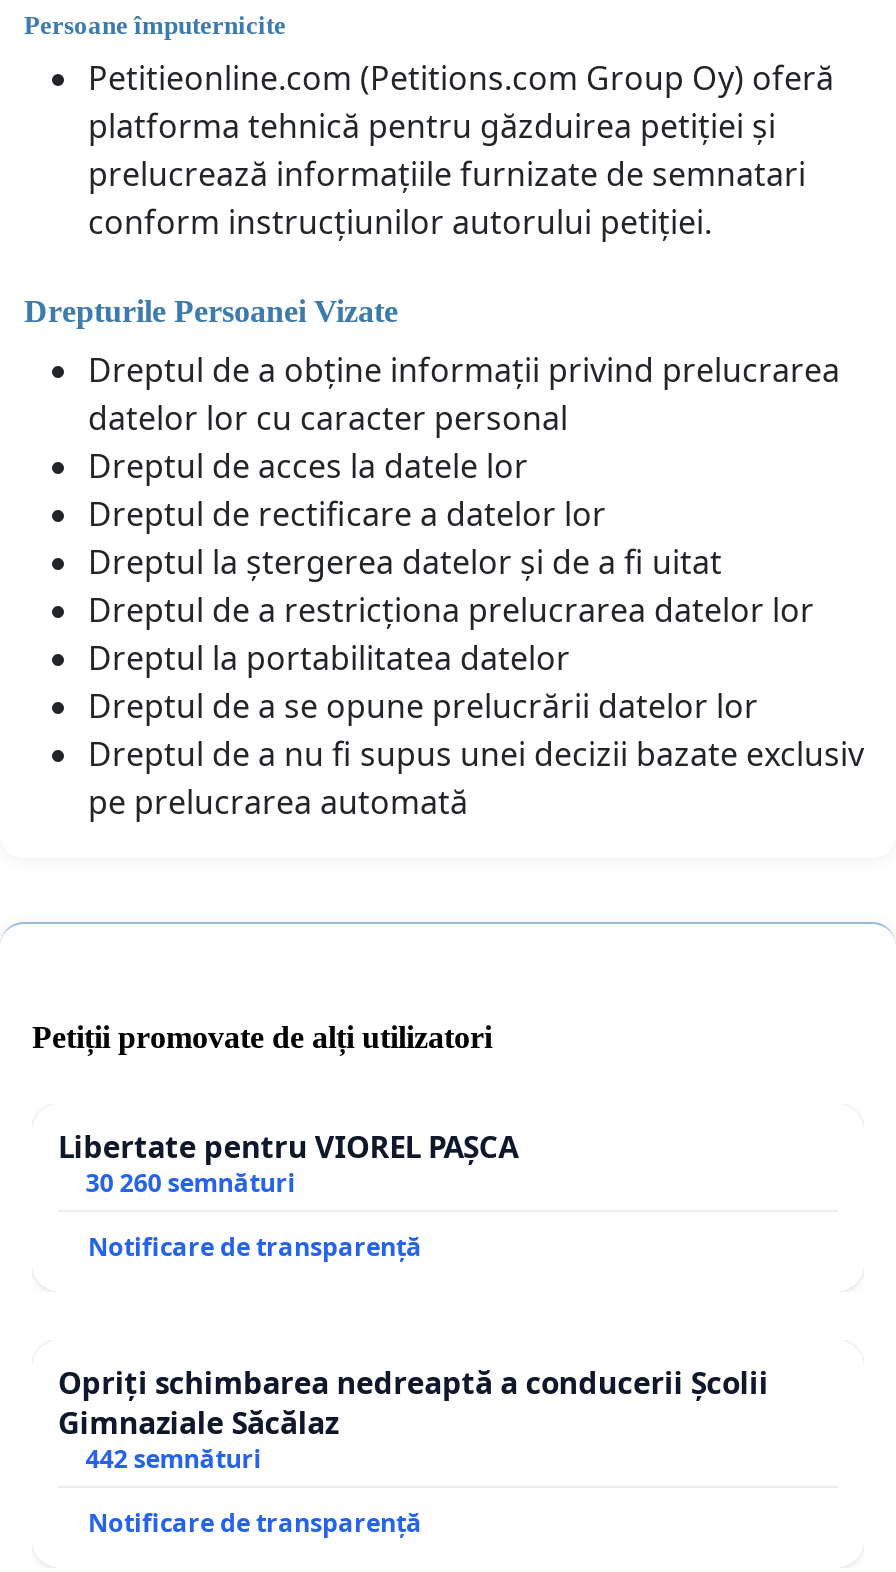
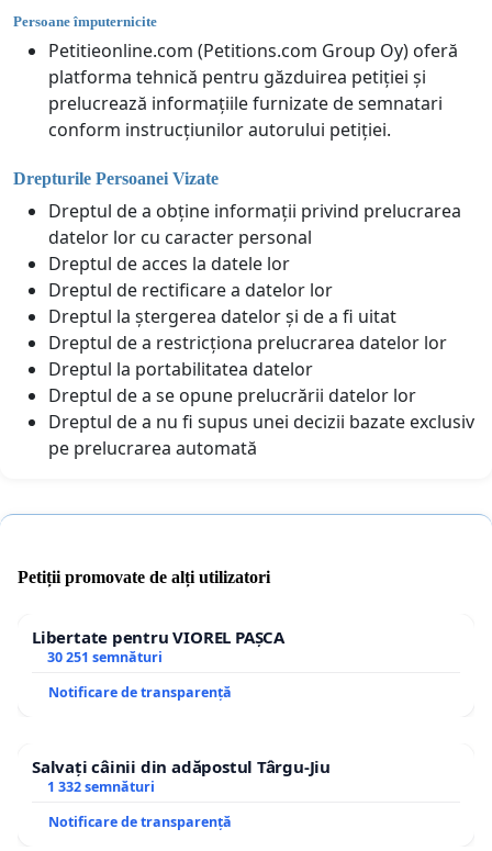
[86,1166,296,1200] 30 260 semnături -> [47,648,162,667] 30 251 semnături
[58,1362,768,1476] Opriți schimbarea nedreaptă a conducerii Școlii | Gimnaziale Săcălaz | 442 semnături -> [32,756,331,796] Salvați câinii din adăpostul Târgu-Jiu | 1 332 semnături

